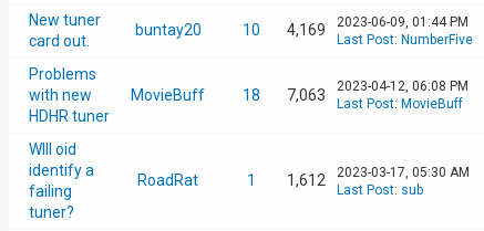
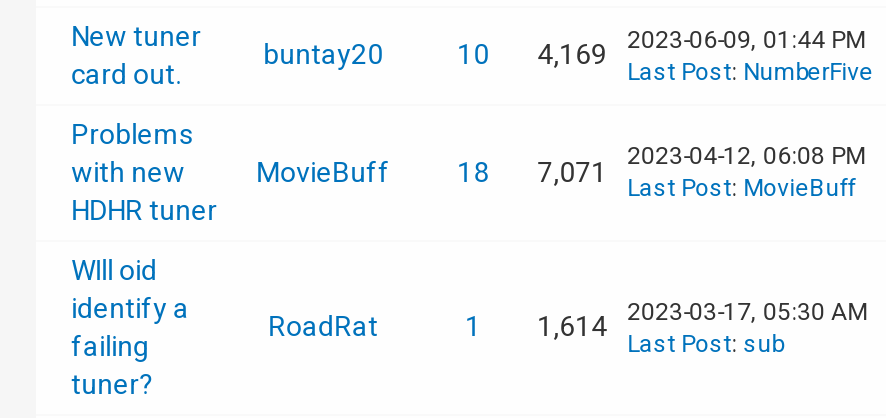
[242,78,468,112] 18 7,063 2023-04-12, 06:08 PM Last Post: MovieBuff -> [457,142,865,202] 18 7,071 2023-04-12, 06:08 PM Last Post: MovieBuff
[247,165,469,189] 1 1,612 2023-03-17, 05:30 AM -> [465,298,867,342] 1 1,614 2023-03-17, 05:30 AM

